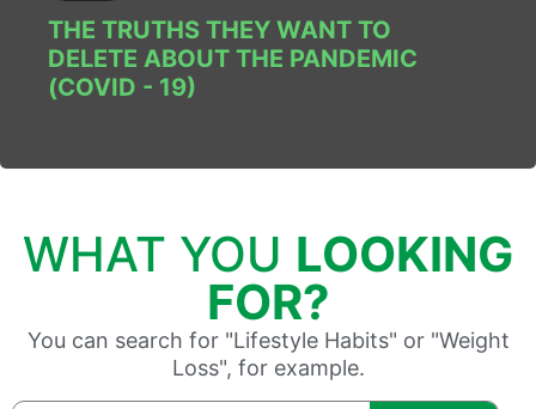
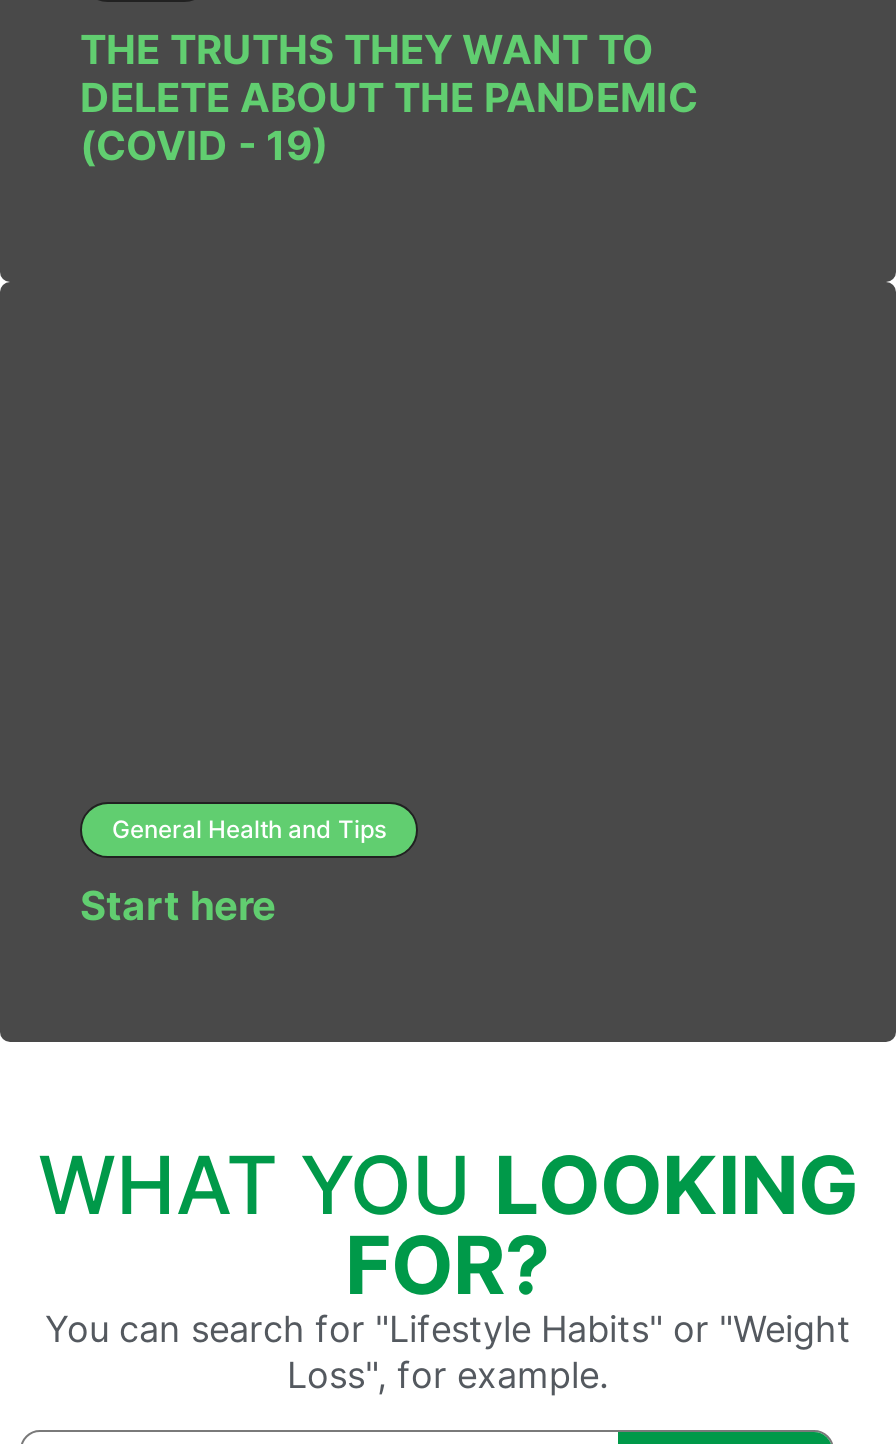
none -> [80,814,386,930] General Health and Tips | Start here

